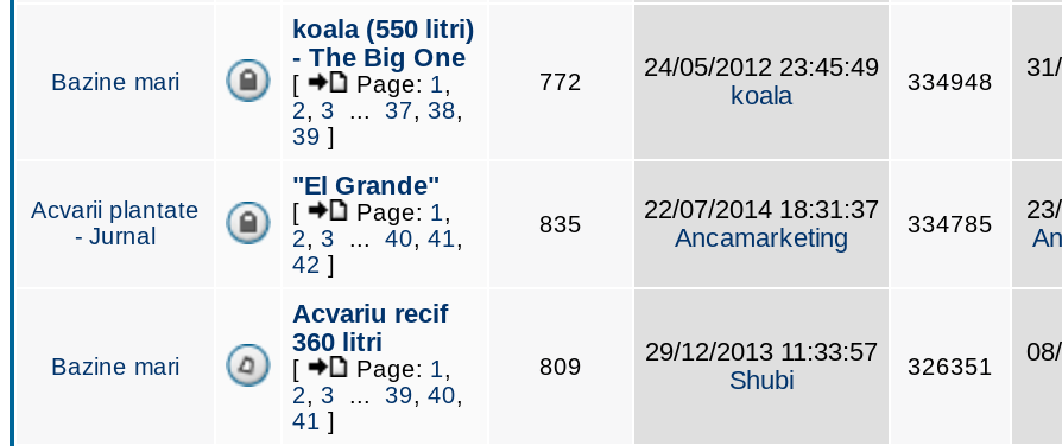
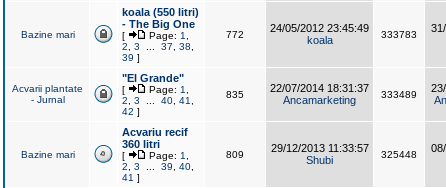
[908,69,993,95] 334948 -> [381,29,417,40] 333783
[908,211,993,237] 334785 -> [381,89,417,100] 333489
[908,353,993,380] 326351 -> [381,149,417,160] 325448

